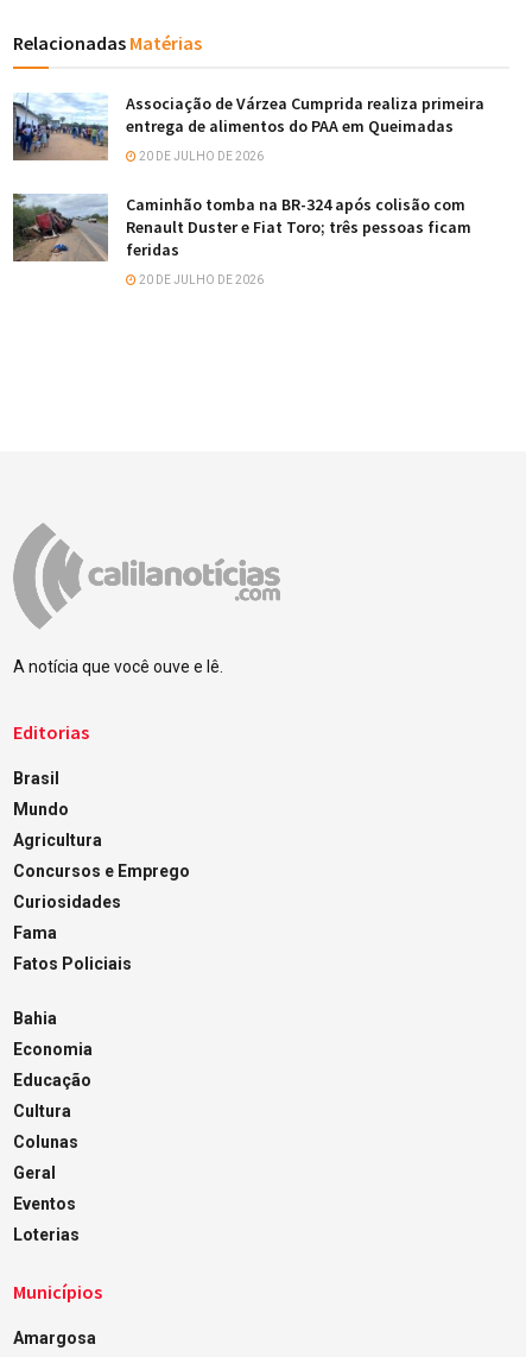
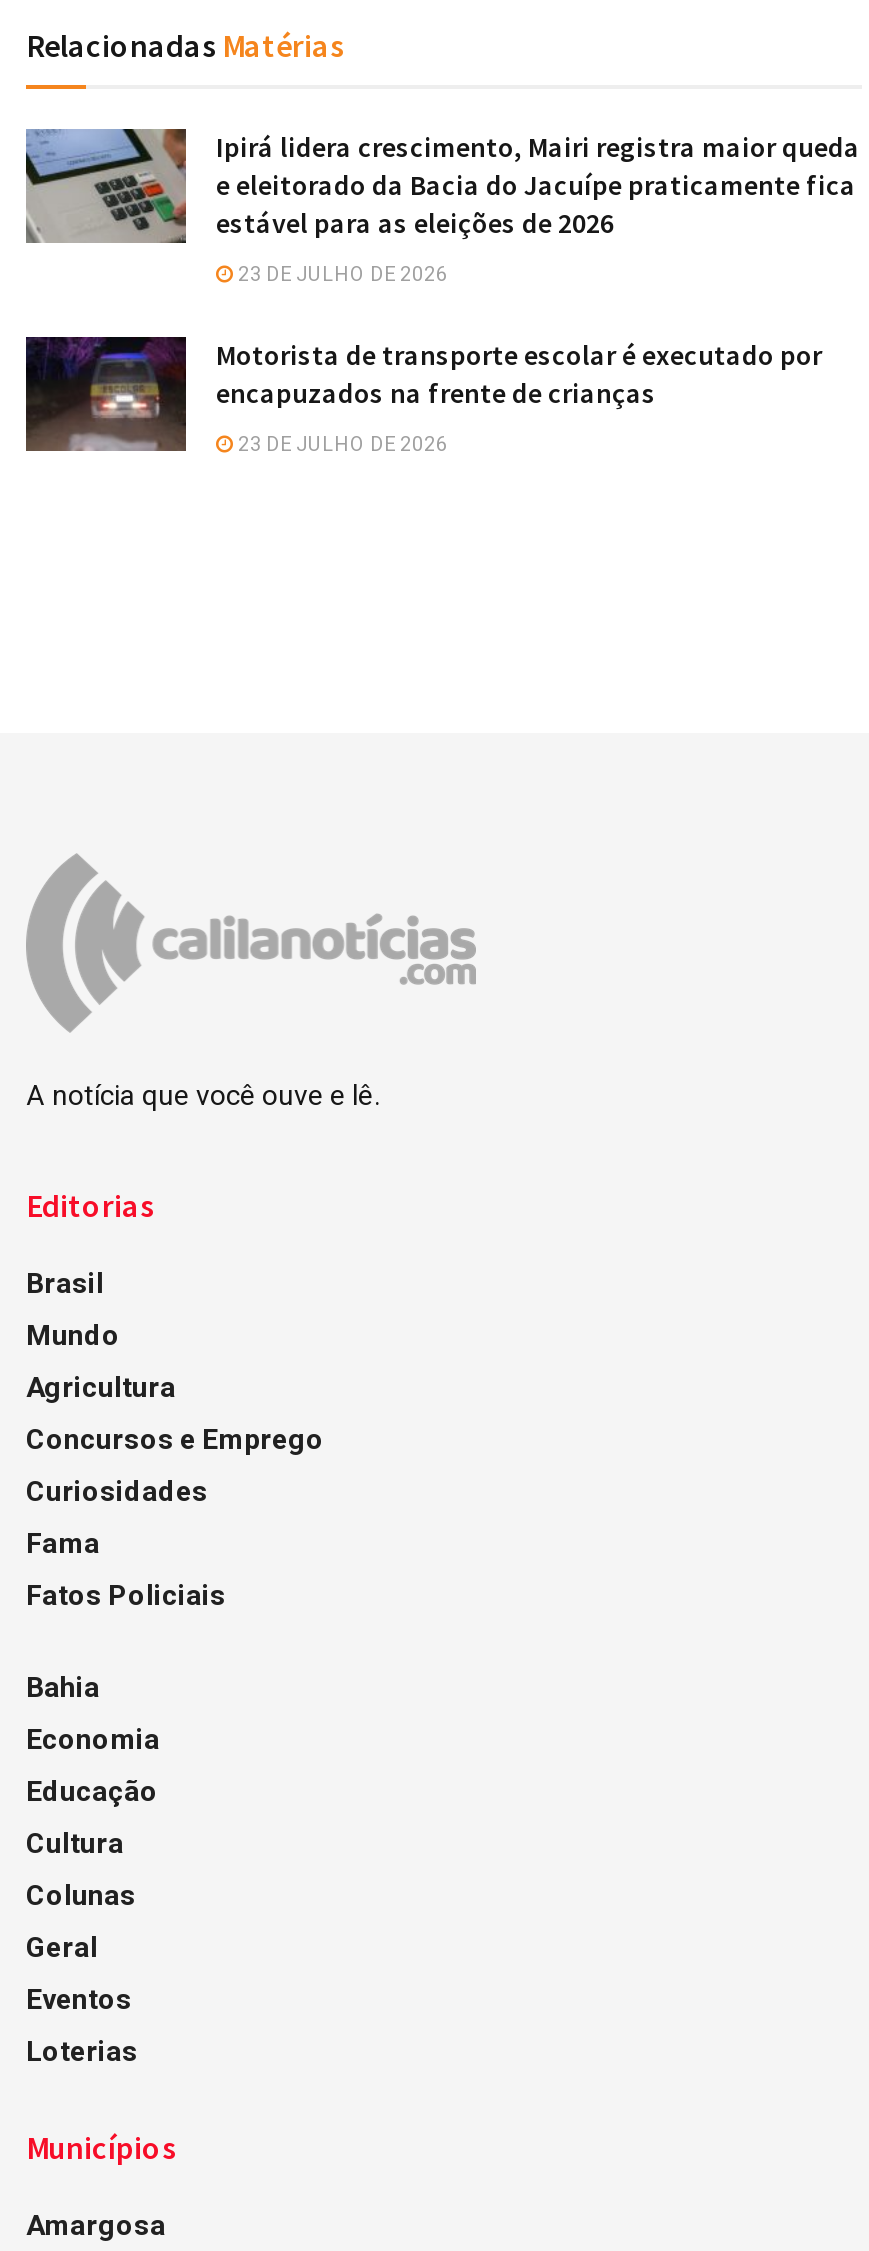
[12,93,484,162] [image] | Associação de Várzea Cumprida realiza primeira | entrega de alimentos do PAA em Queimadas -> [24,127,860,245] [image] | Ipirá lidera crescimento, Mairi registra maior queda | e eleitorado da Bacia do Jacuípe praticamente fica | estável para as eleições de 2026
[137,150,264,163] 20 DE JULHO DE 2026 -> [234,263,448,285] 23 DE JULHO DE 2026
[12,192,471,284] [image] | Caminhão tomba na BR-324 após colisão com | Renault Duster e Fiat Toro; três pessoas ficam | feridas -> [24,299,822,453] [image] | Motorista de transporte escolar é executado por | encapuzados na frente de crianças
[137,273,264,286] 20 DE JULHO DE 2026 -> [234,433,448,455] 23 DE JULHO DE 2026

